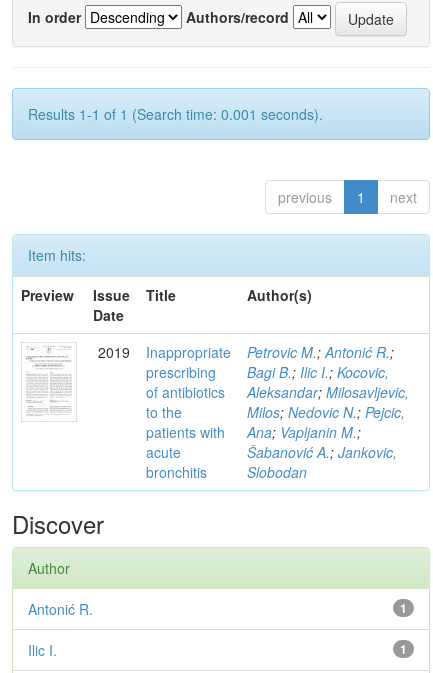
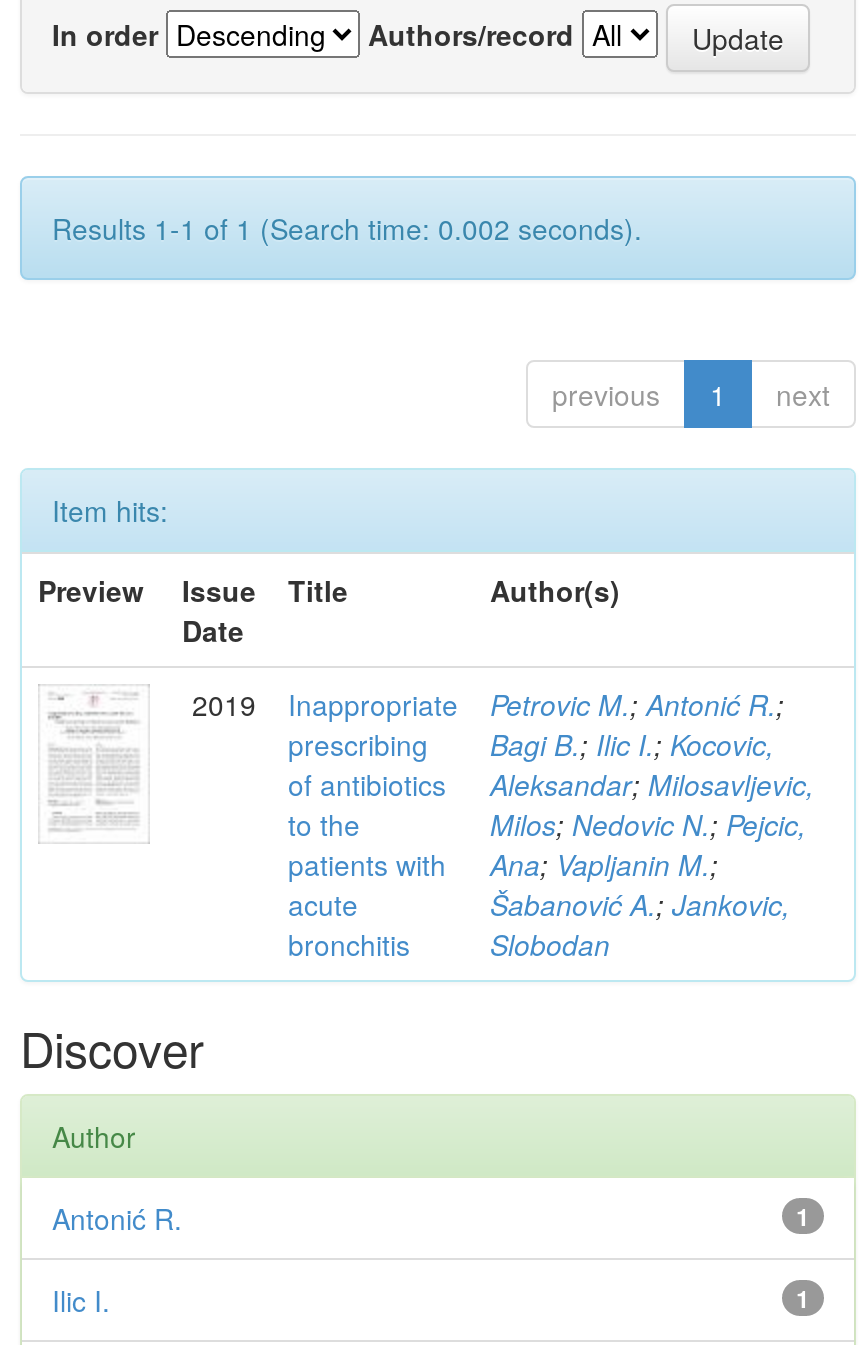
[28,104,323,124] Results 1-1 of 1 (Search time: 0.001 seconds). -> [52,208,642,248] Results 1-1 of 1 (Search time: 0.002 seconds).

